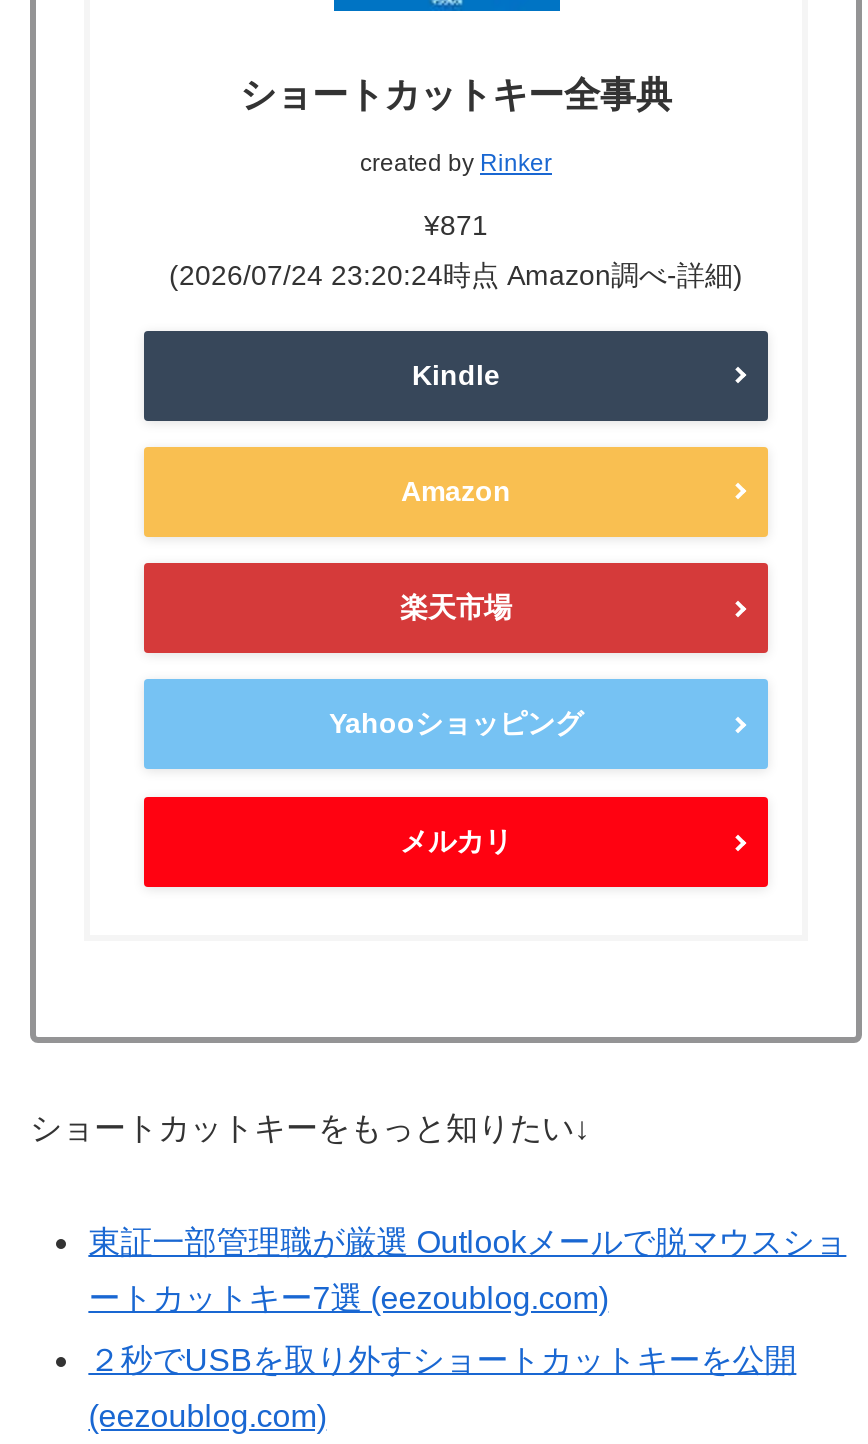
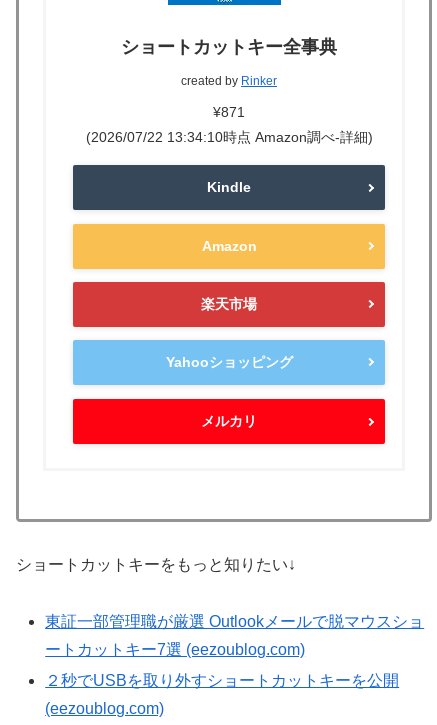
[169,258,743,290] (2026/07/24 23:20:24時点 Amazon調べ-詳細) -> [85,129,372,145] (2026/07/22 13:34:10時点 Amazon調べ-詳細)

